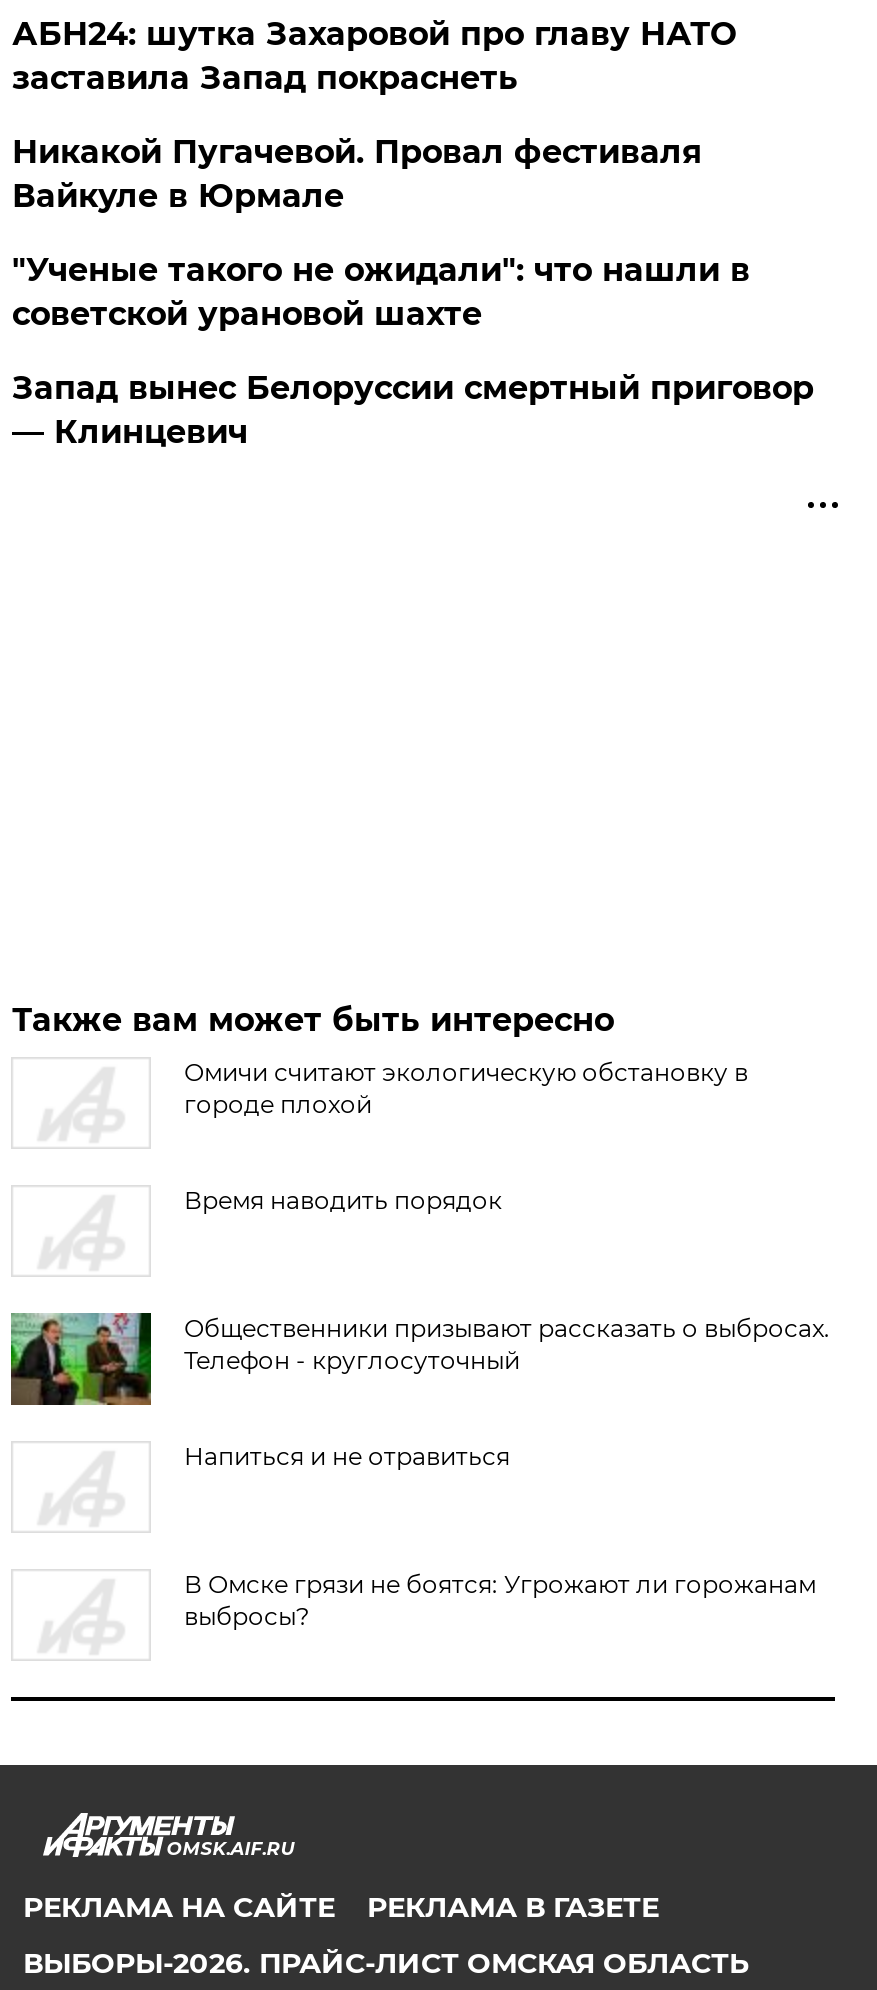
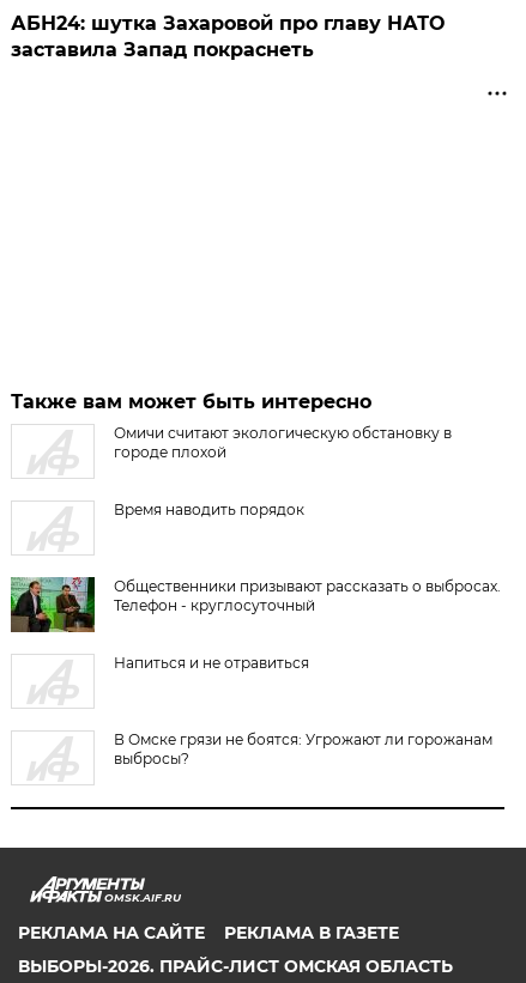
[12,133,814,451] Никакой Пугачевой. Провал фестиваля | Вайкуле в Юрмале | "Ученые такого не ожидали": что нашли в | советской урановой шахте | Запад вынес Белоруссии смертный приговор | — Клинцевич -> none

